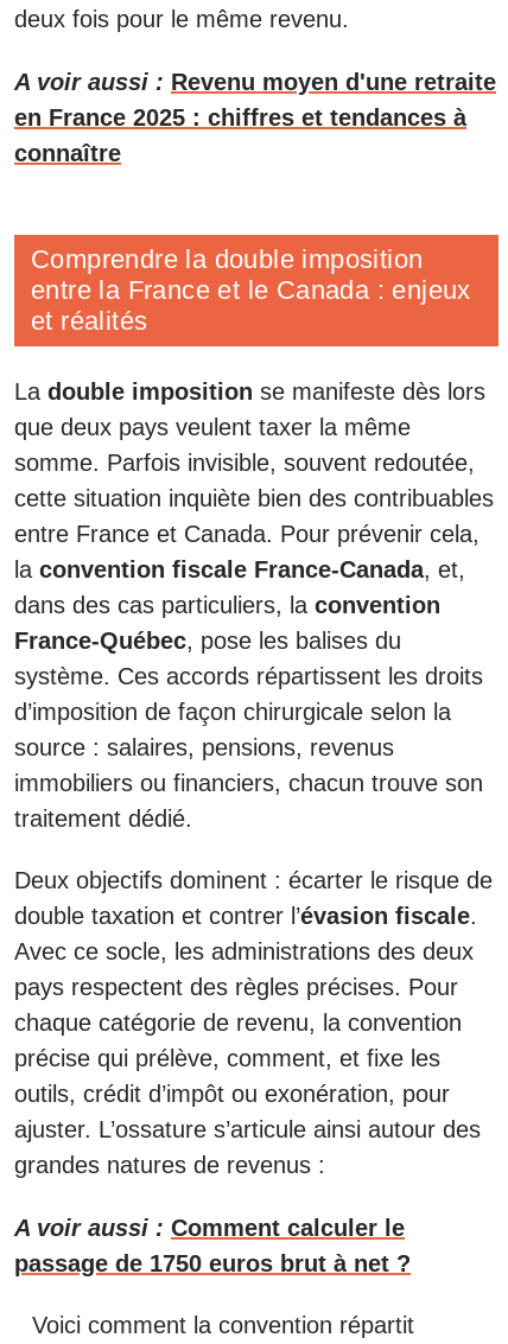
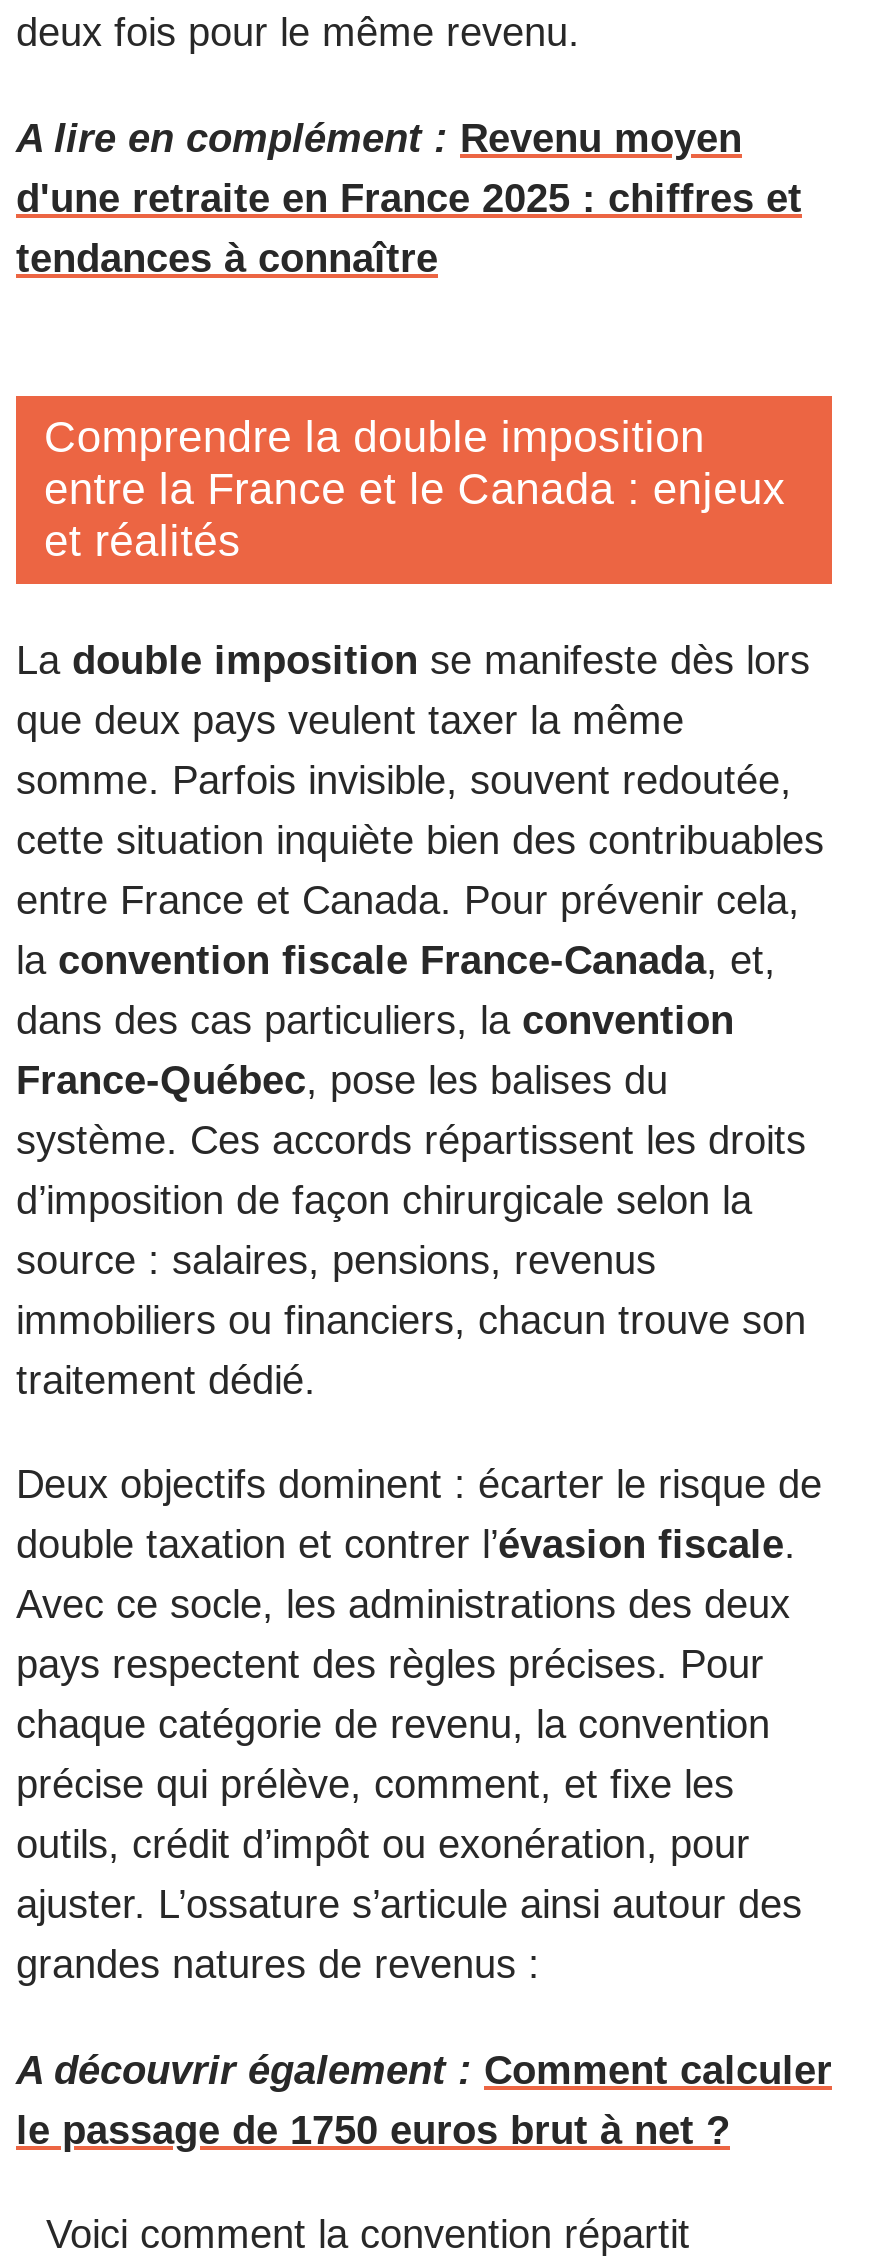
[14,68,496,165] A voir aussi : Revenu moyen d'une retraite | en France 2025 : chiffres et tendances à | connaître -> [16,115,802,279] A lire en complément : Revenu moyen | d'une retraite en France 2025 : chiffres et | tendances à connaître
[14,1214,411,1276] A voir aussi : Comment calculer le | passage de 1750 euros brut à net ? -> [16,2047,832,2151] A découvrir également : Comment calculer | le passage de 1750 euros brut à net ?

